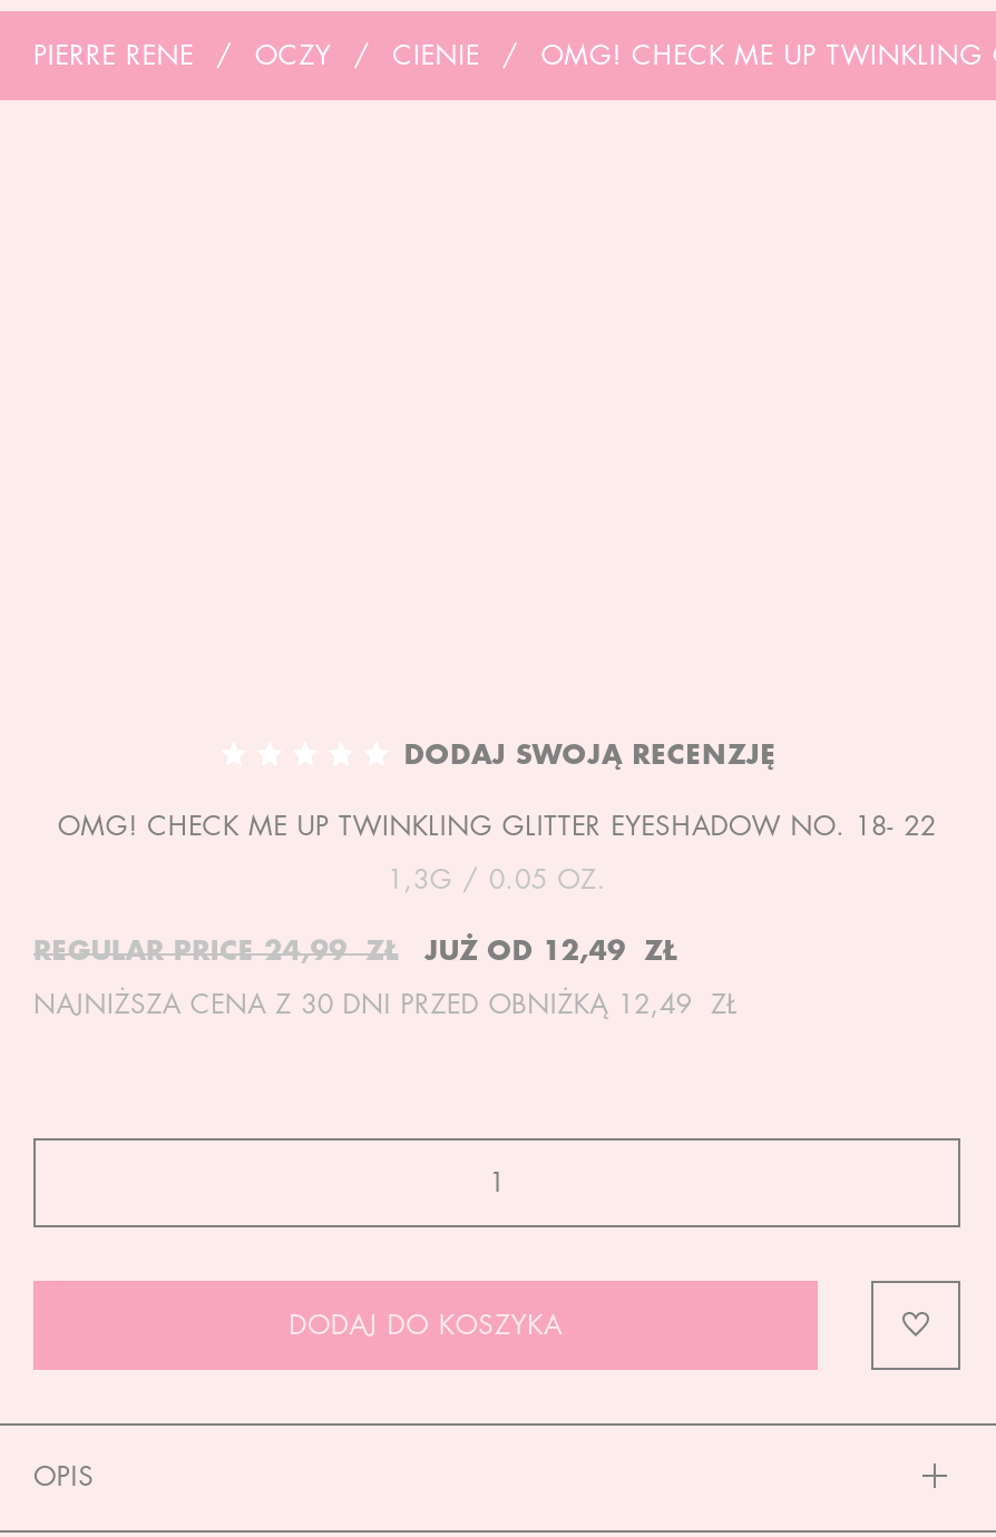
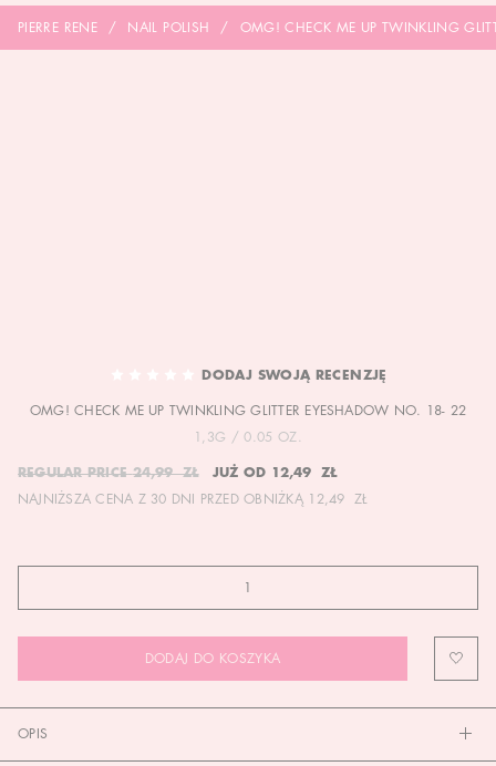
[255,41,480,68] OCZY | CIENIE -> [128,21,210,34] NAIL POLISH

